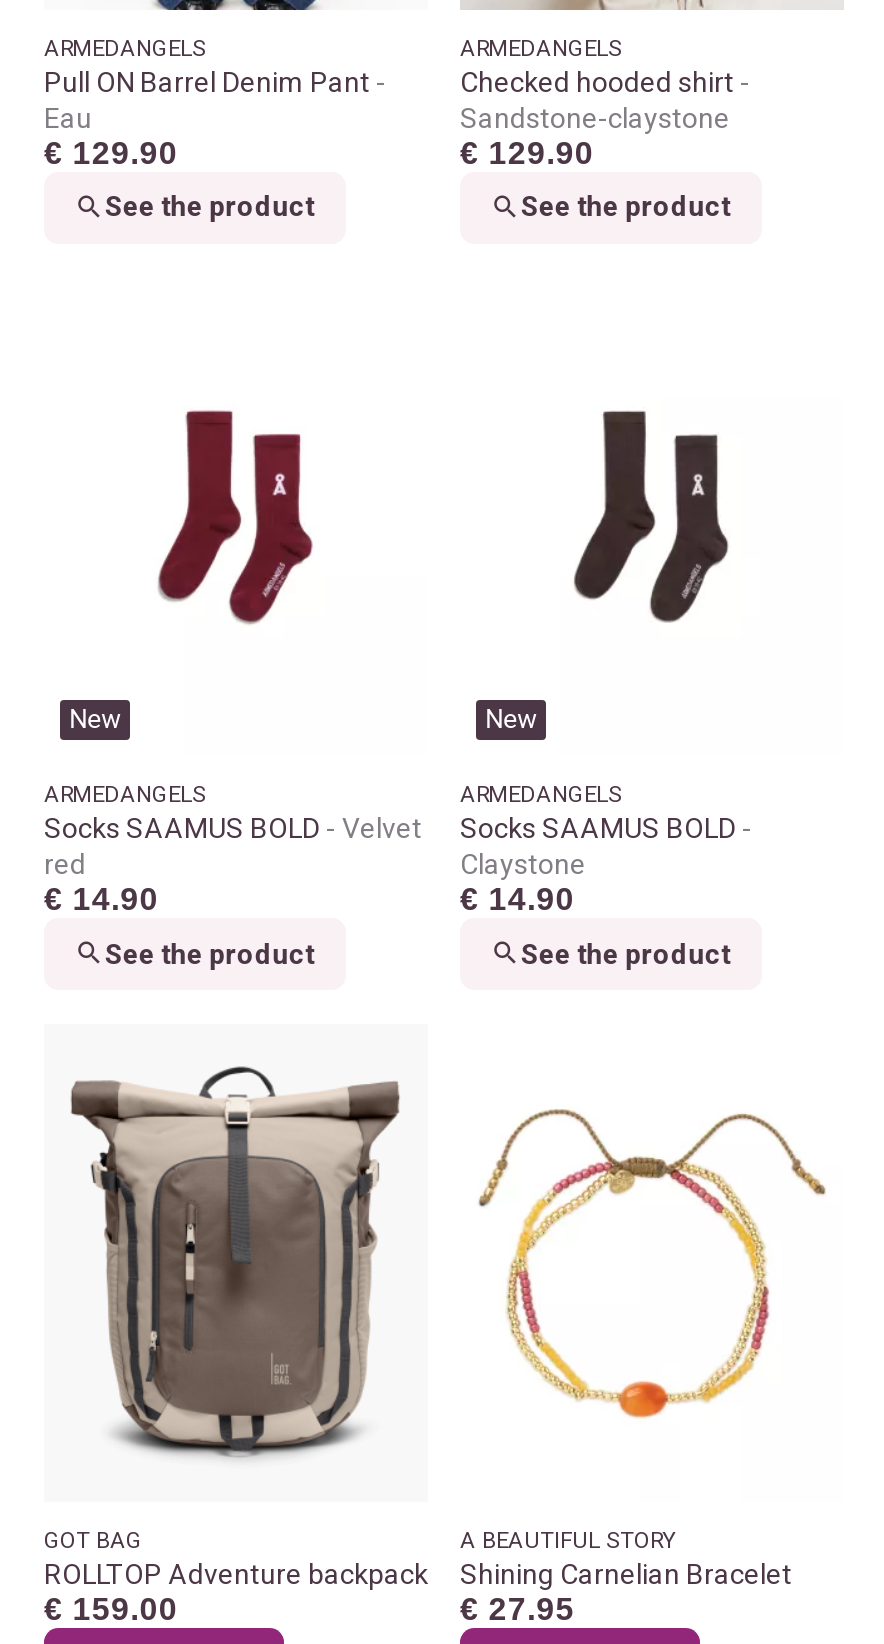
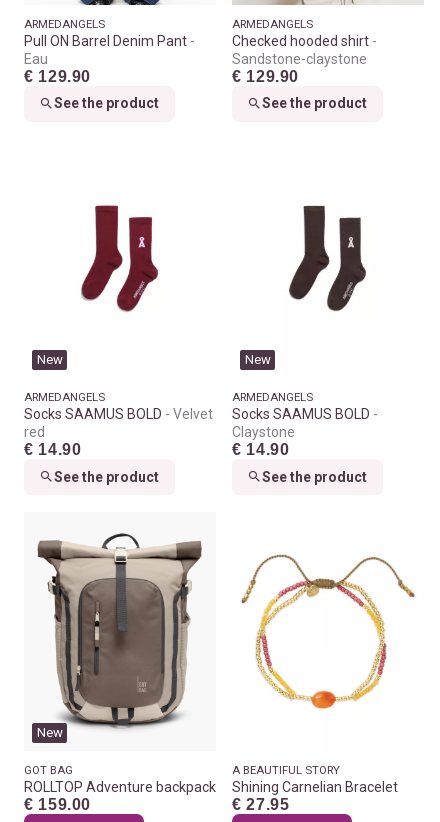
none -> [37,725,63,740] New

